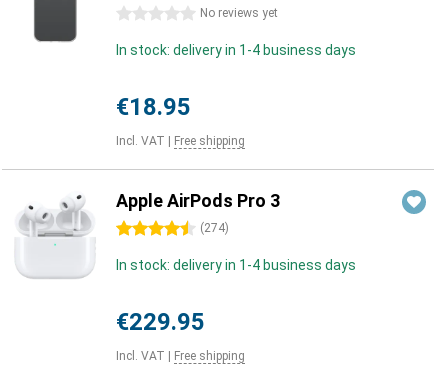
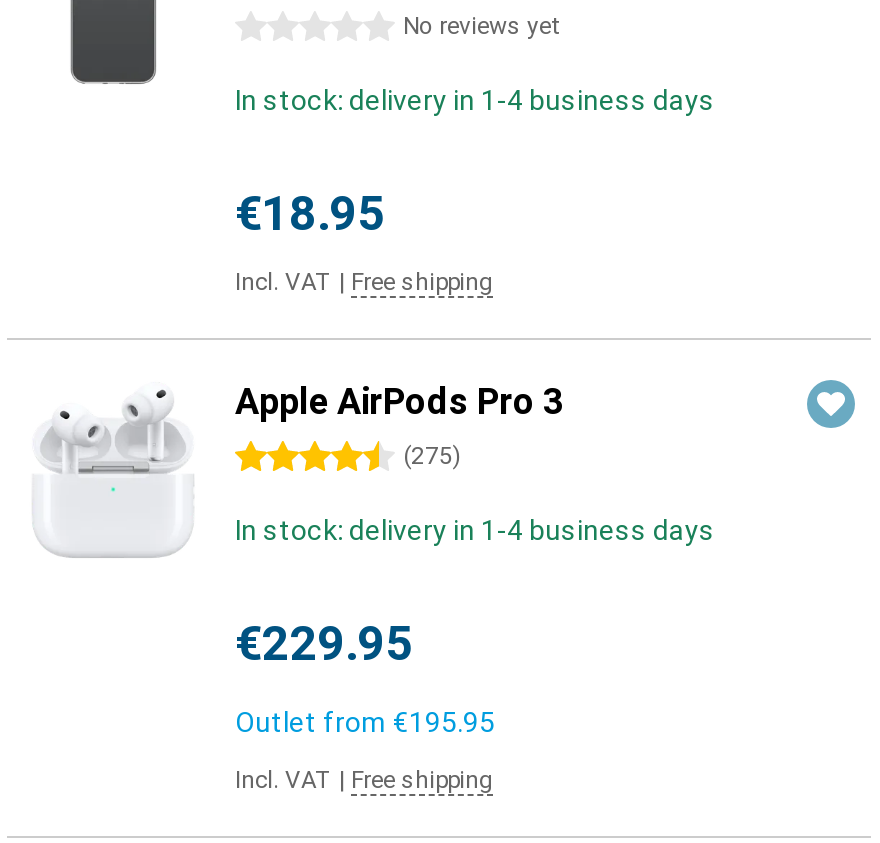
[200,221,229,235] (274) -> [403,442,461,470] (275)
none -> [235,706,495,738] Outlet from €195.95

